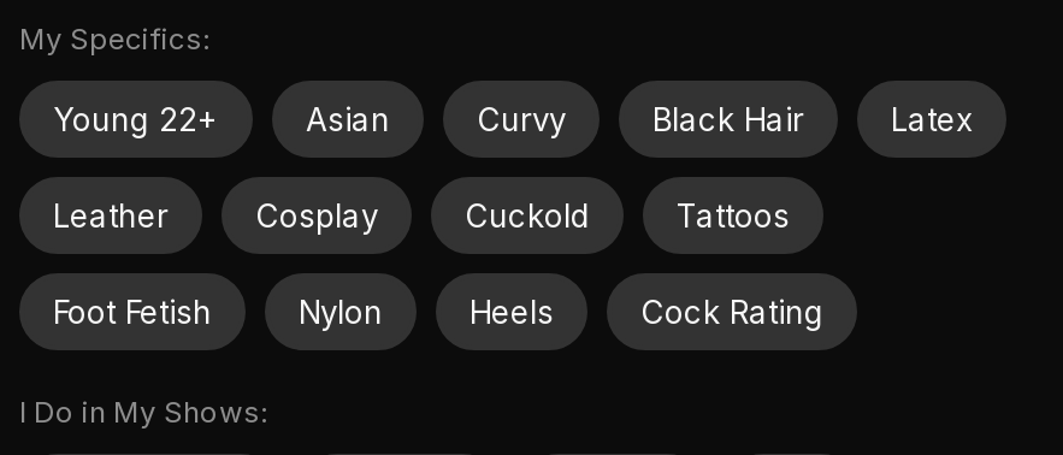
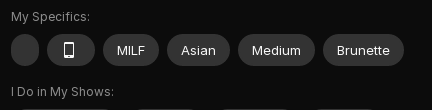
[53,98,219,137] Young 22+ -> [117,42,145,58] MILF
[53,98,973,329] Curvy | Black Hair | Latex | Leather | Cosplay | Cuckold | Tattoos | Foot Fetish | Nylon | Heels | Cock Rating -> [252,42,390,58] Medium | Brunette

